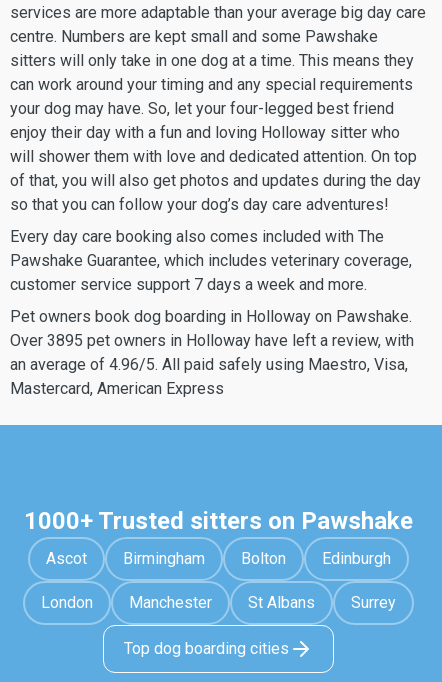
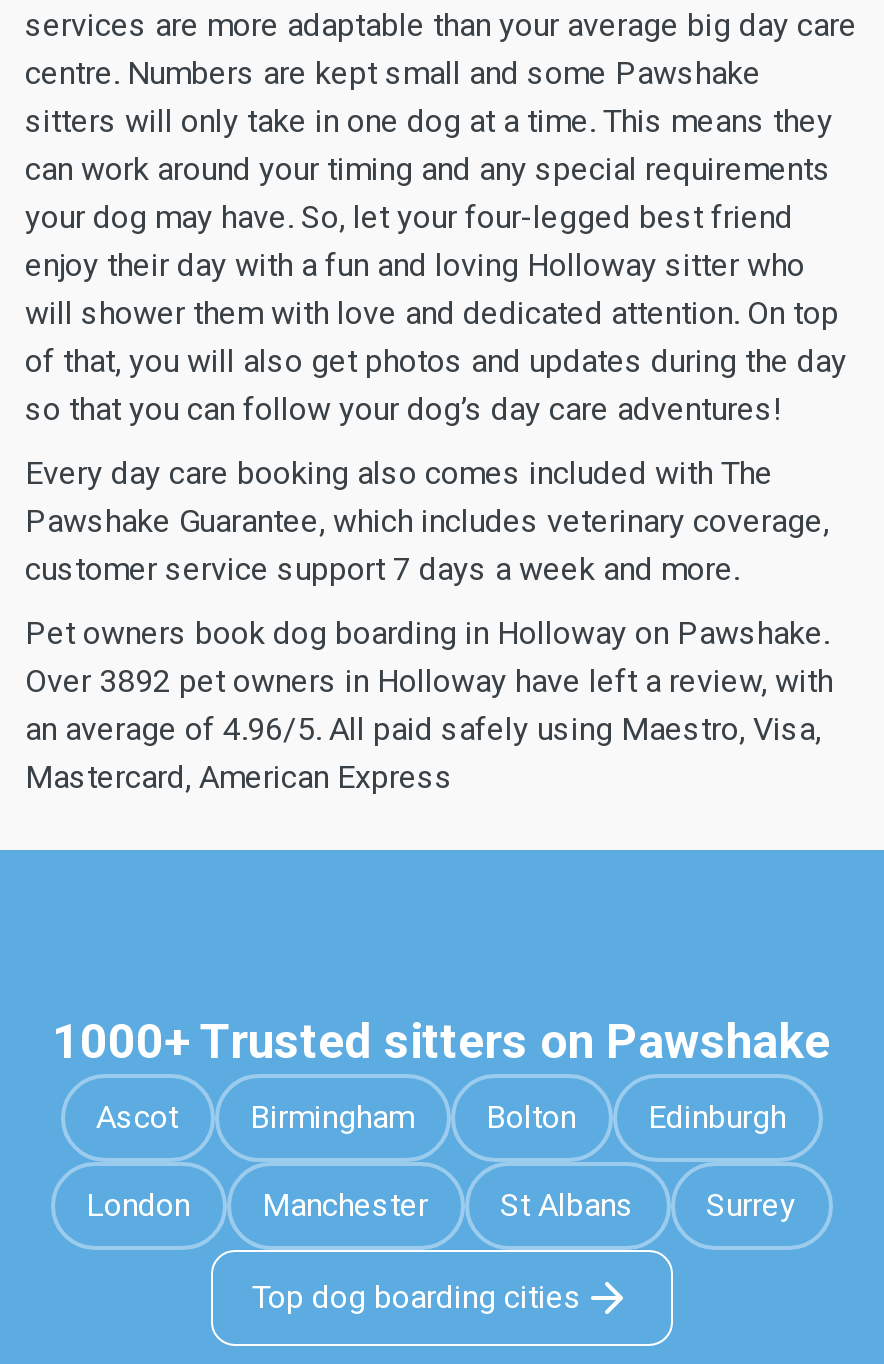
[10,331,414,350] Over 3895 pet owners in Holloway have left a review, with -> [25,662,833,700] Over 3892 pet owners in Holloway have left a review, with

